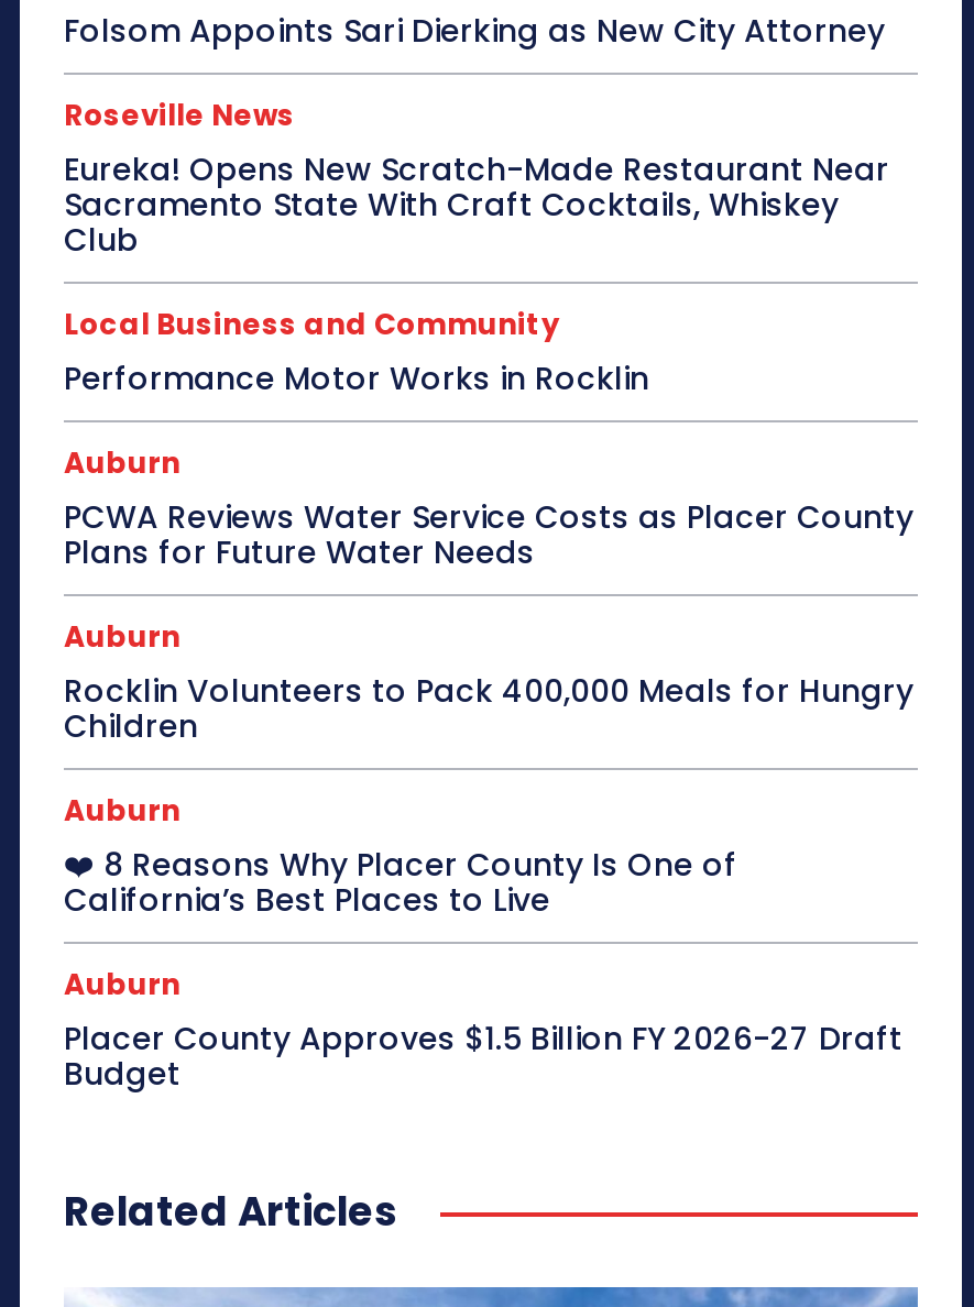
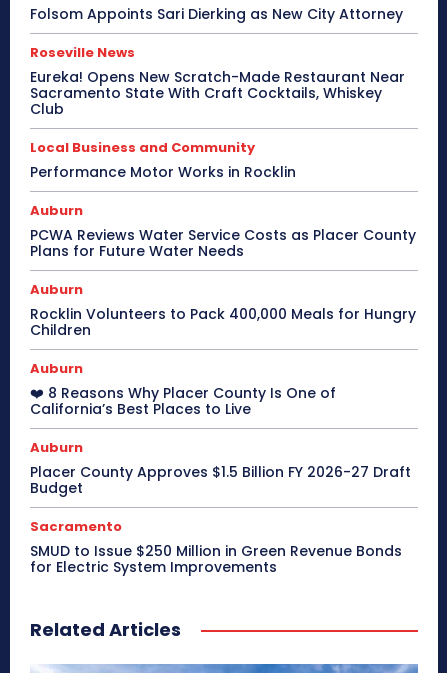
none -> [30,517,402,577] Sacramento | SMUD to Issue $250 Million in Green Revenue Bonds | for Electric System Improvements

